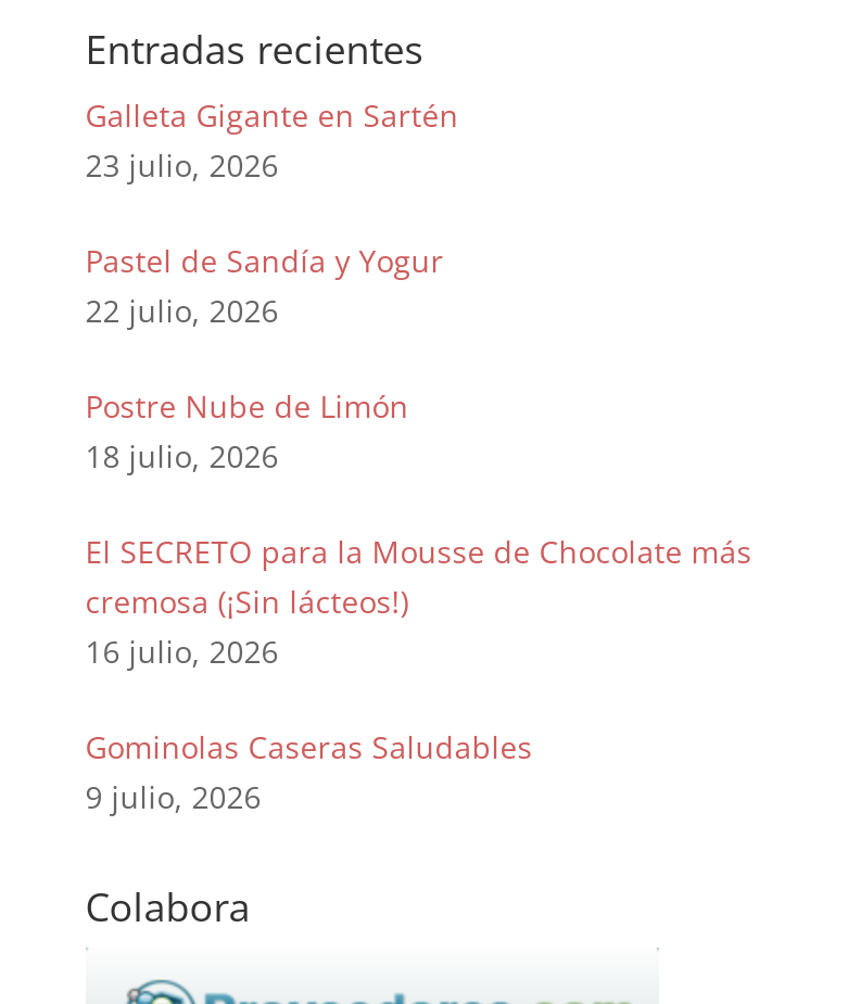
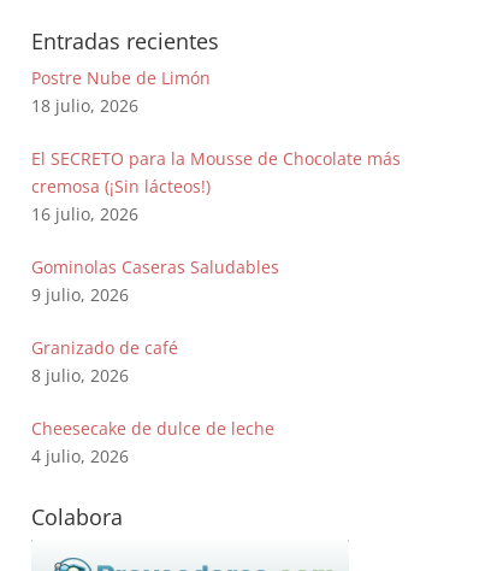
[85,94,459,330] Galleta Gigante en Sartén | 23 julio, 2026 | Pastel de Sandía y Yogur | 22 julio, 2026 -> none
moved [85,384,752,816] -> [31,66,400,305]: Postre Nube de Limón | 18 julio, 2026 | El SECRETO para la Mousse de Chocolate más | cremosa (¡Sin lácteos!) | 16 julio, 2026 | Gominolas Caseras Saludables | 9 julio, 2026
none -> [31,336,274,467] Granizado de café | 8 julio, 2026 | Cheesecake de dulce de leche | 4 julio, 2026

